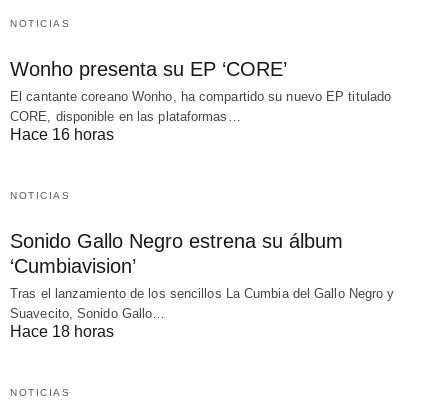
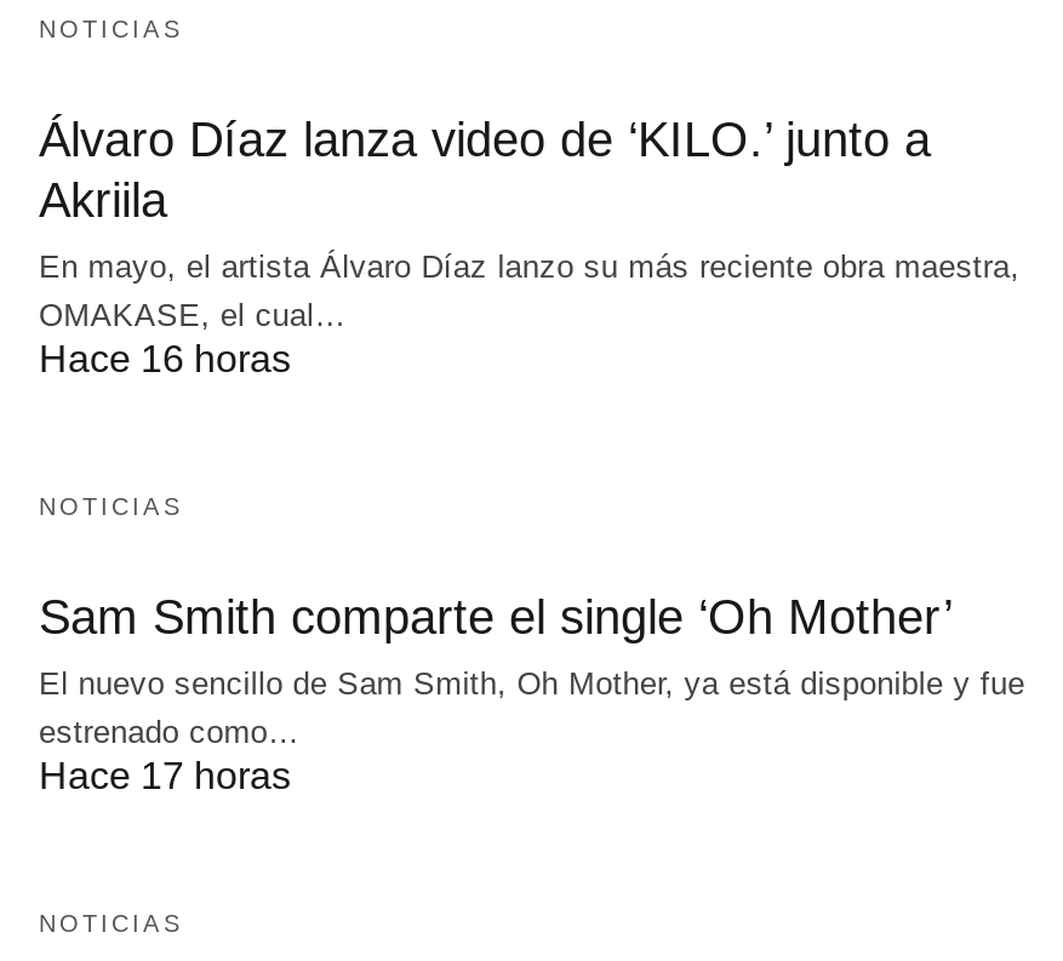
[10,58,391,124] Wonho presenta su EP ‘CORE’ | El cantante coreano Wonho, ha compartido su nuevo EP titulado | CORE, disponible en las plataformas… -> [39,112,1020,333] Álvaro Díaz lanza video de ‘KILO.’ junto a | Akriila | En mayo, el artista Álvaro Díaz lanzo su más reciente obra maestra, | OMAKASE, el cual…
moved [10,126,114,201] -> [39,337,291,519]: Hace 16 horas | NOTICIAS
[10,230,394,340] Sonido Gallo Negro estrena su álbum | ‘Cumbiavision’ | Tras el lanzamiento de los sencillos La Cumbia del Gallo Negro y | Suavecito, Sonido Gallo… | Hace 18 horas -> [39,589,1025,795] Sam Smith comparte el single ‘Oh Mother’ | El nuevo sencillo de Sam Smith, Oh Mother, ya está disponible y fue | estrenado como… | Hace 17 horas

